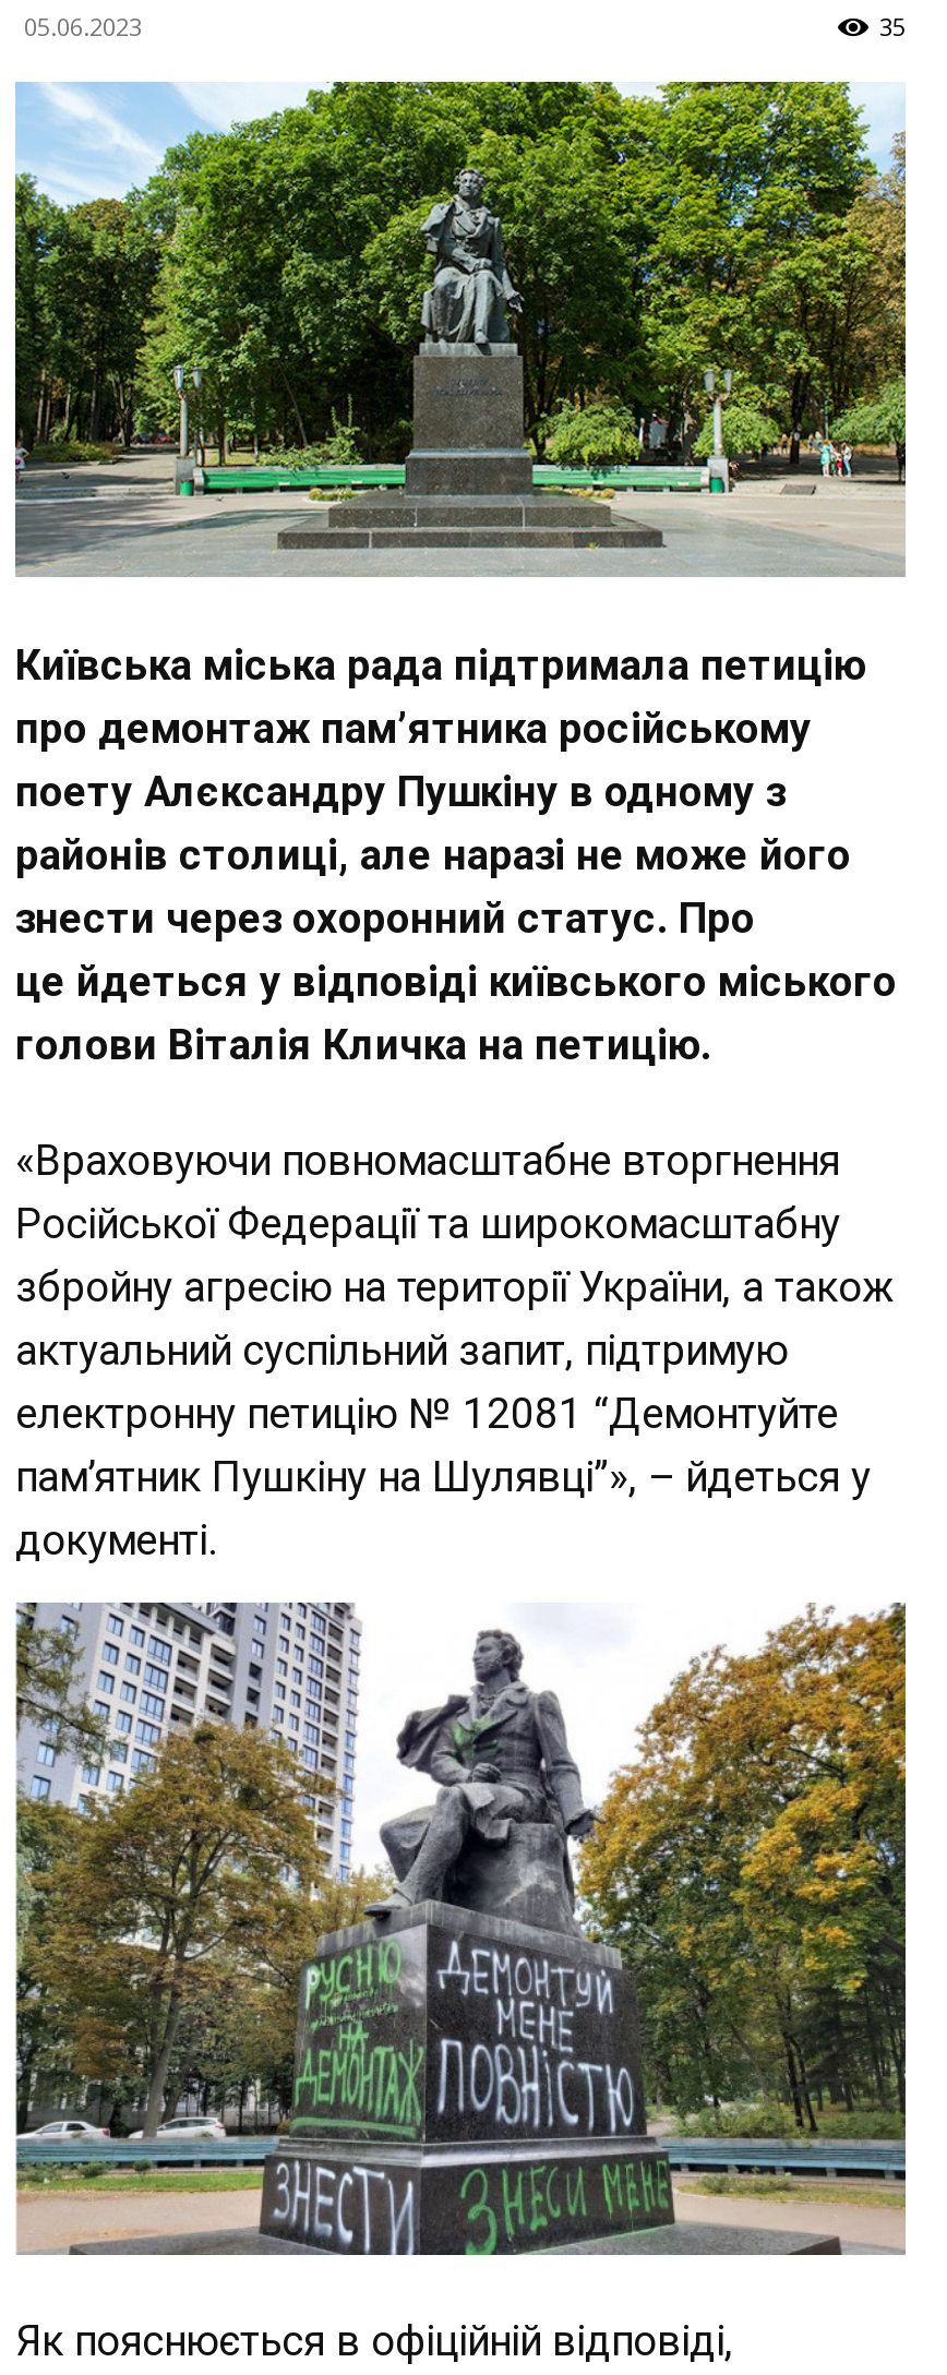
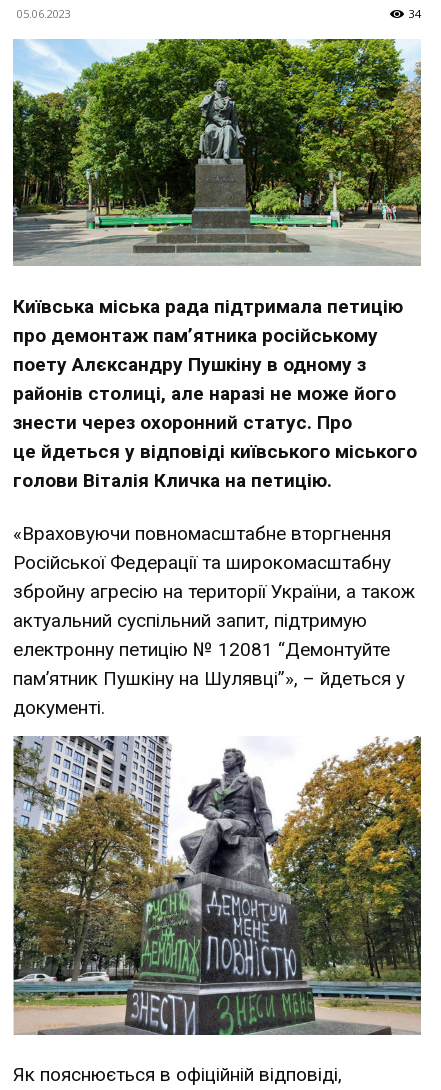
[879,10,906,43] 35 -> [409,6,421,21] 34

